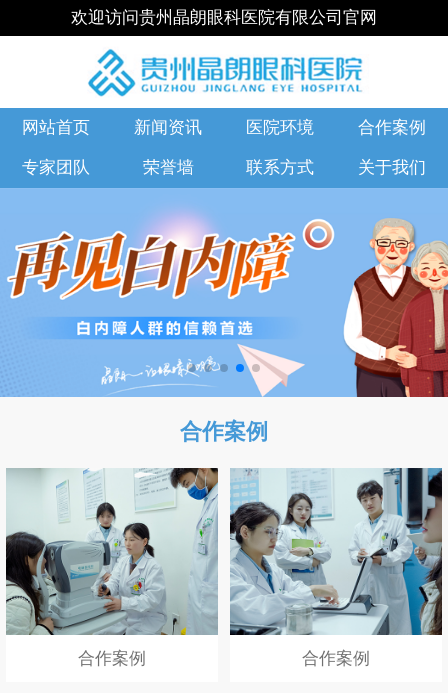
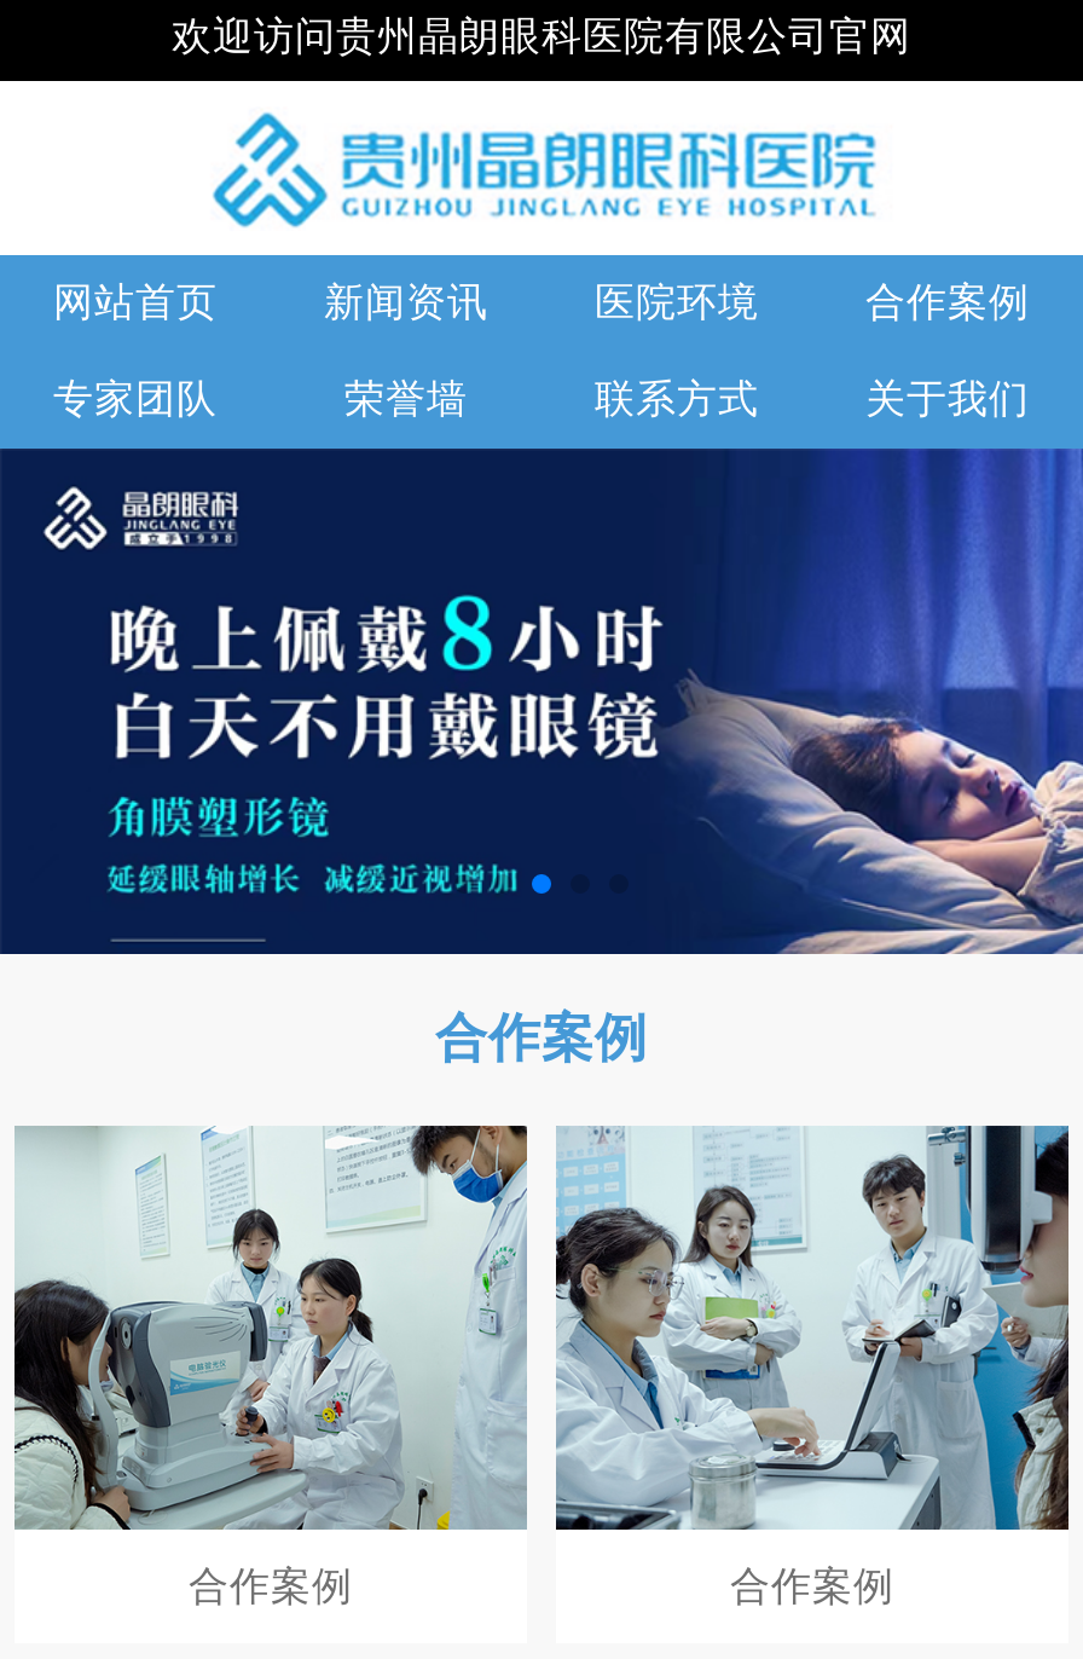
[3,188,445,398] [image] -> [7,446,1076,956] [image]

